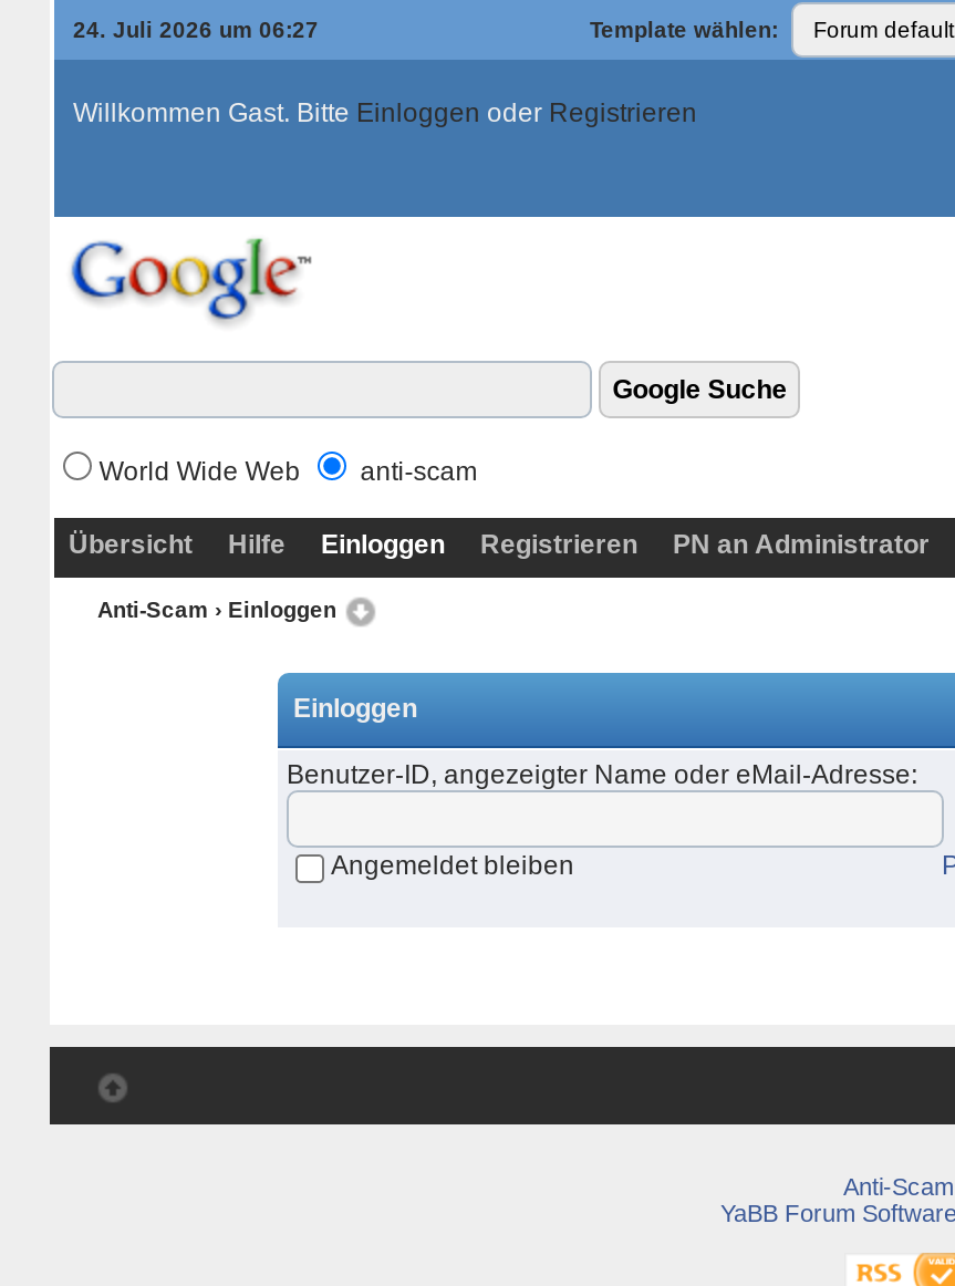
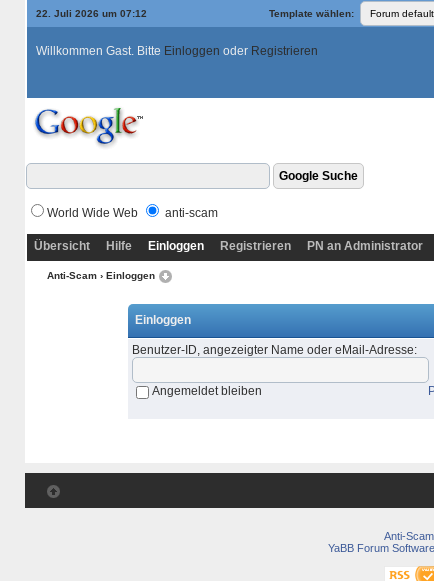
[73,18,319,42] 24. Juli 2026 um 06:27 -> [35,8,146,19] 22. Juli 2026 um 07:12

